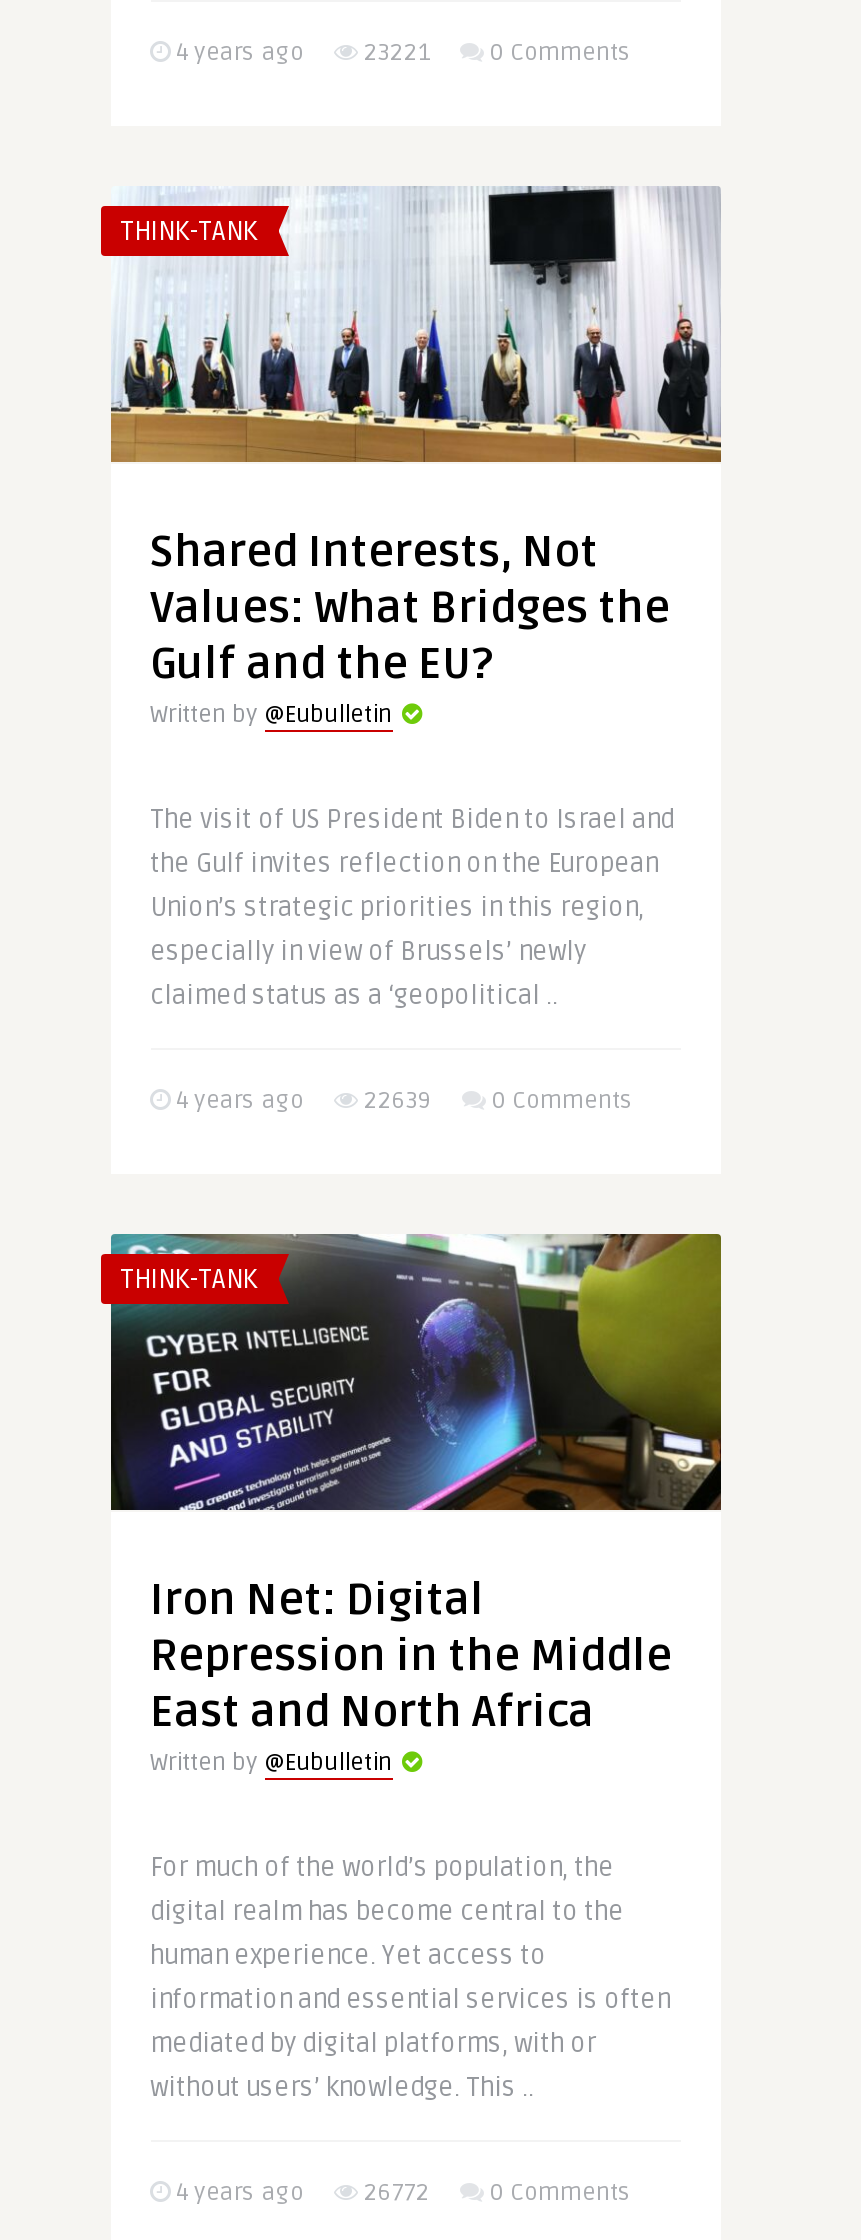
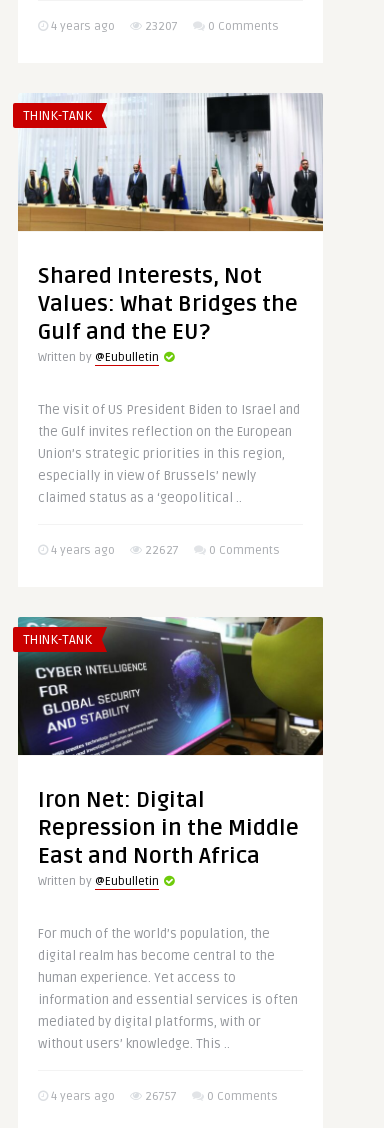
[170,38,632,68] 4 years ago 23221 0 Comments -> [47,19,278,34] 4 years ago 23207 0 Comments
[170,1085,634,1115] 4 years ago 22639 0 Comments -> [47,543,279,558] 4 years ago 22627 0 Comments
[170,2177,632,2207] 4 years ago 26772 0 Comments -> [47,1089,277,1104] 4 years ago 26757 0 Comments

